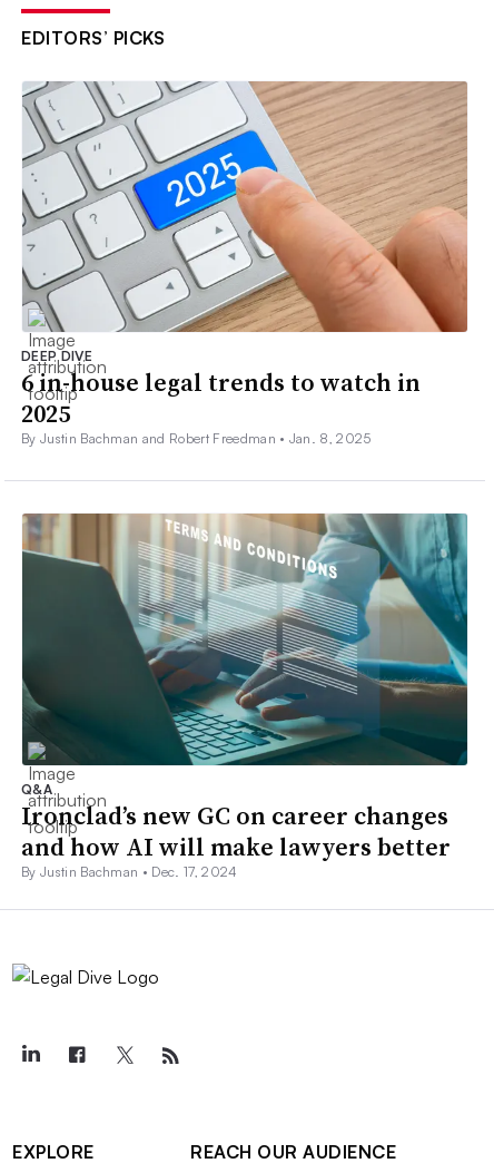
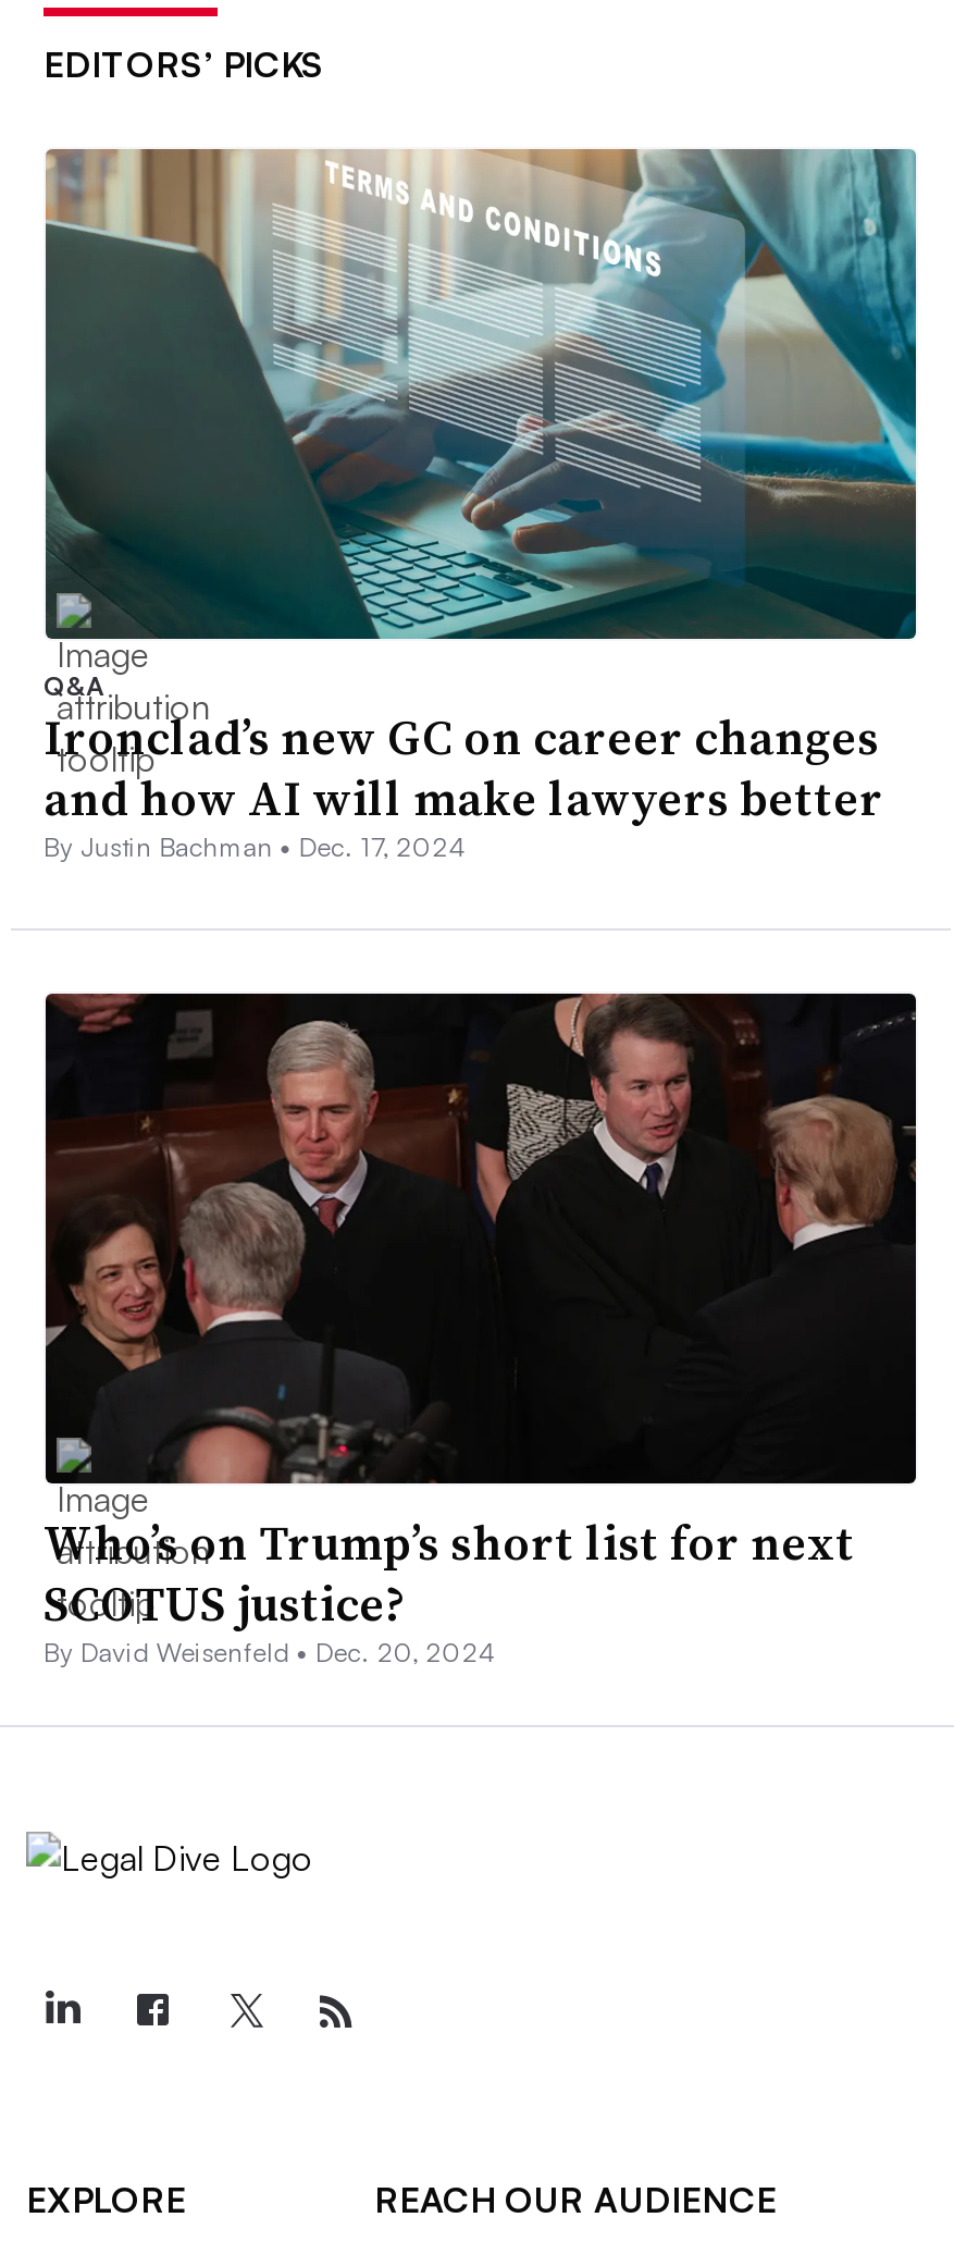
[21,81,468,447] [image] | DEEP DIVE | 6 in-house legal trends to watch in | 2025 | By Justin Bachman and Robert Freedman • Jan. 8, 2025 -> none
moved [21,512,468,880] -> [44,145,918,863]: [image] | Q&A | Ironclad’s new GC on career changes | and how AI will make lawyers better | By Justin Bachman • Dec. 17, 2024
none -> [44,991,918,1668] [image] | Who’s on Trump’s short list for next | SCOTUS justice? | By David Weisenfeld • Dec. 20, 2024

